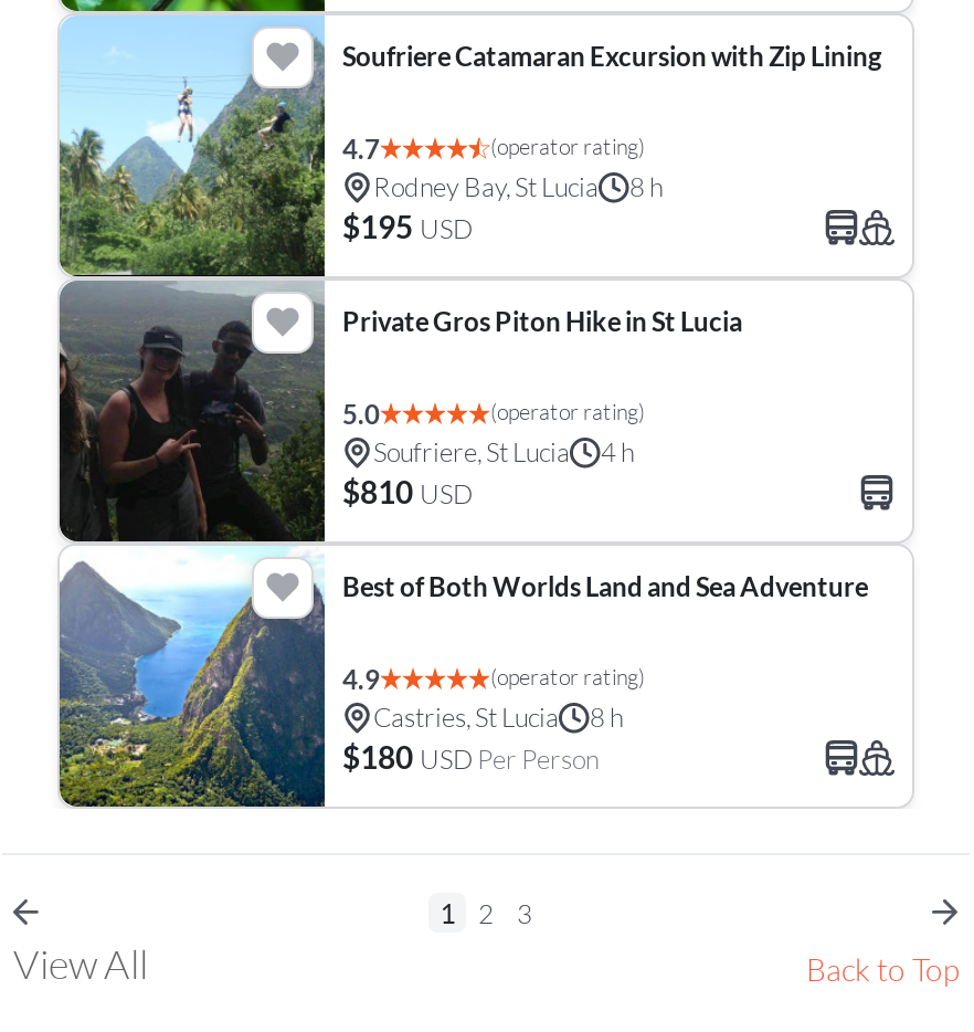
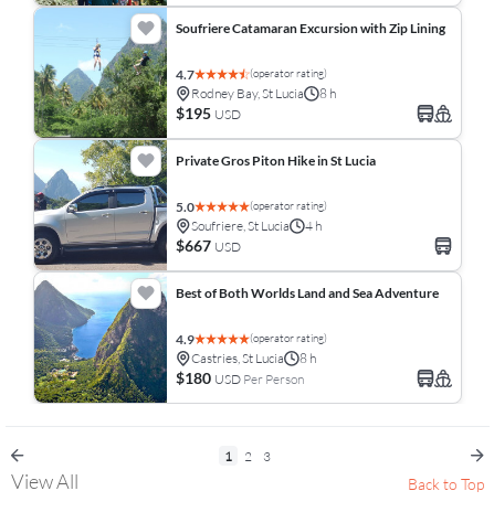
[57,278,473,544] [image] | $810 USD -> [33,139,241,270] [image] | $667 USD

